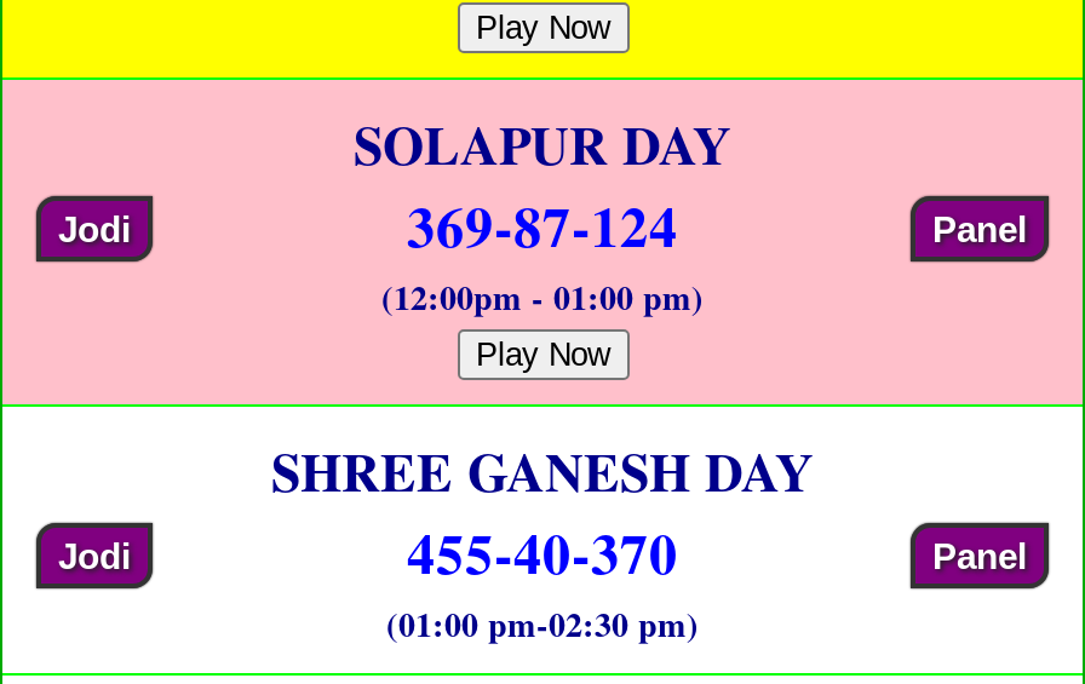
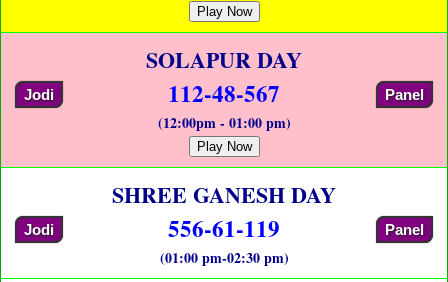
[407,184,678,266] 369-87-124 -> [168,76,280,110] 112-48-567
[407,510,678,593] 455-40-370 -> [168,211,280,245] 556-61-119

